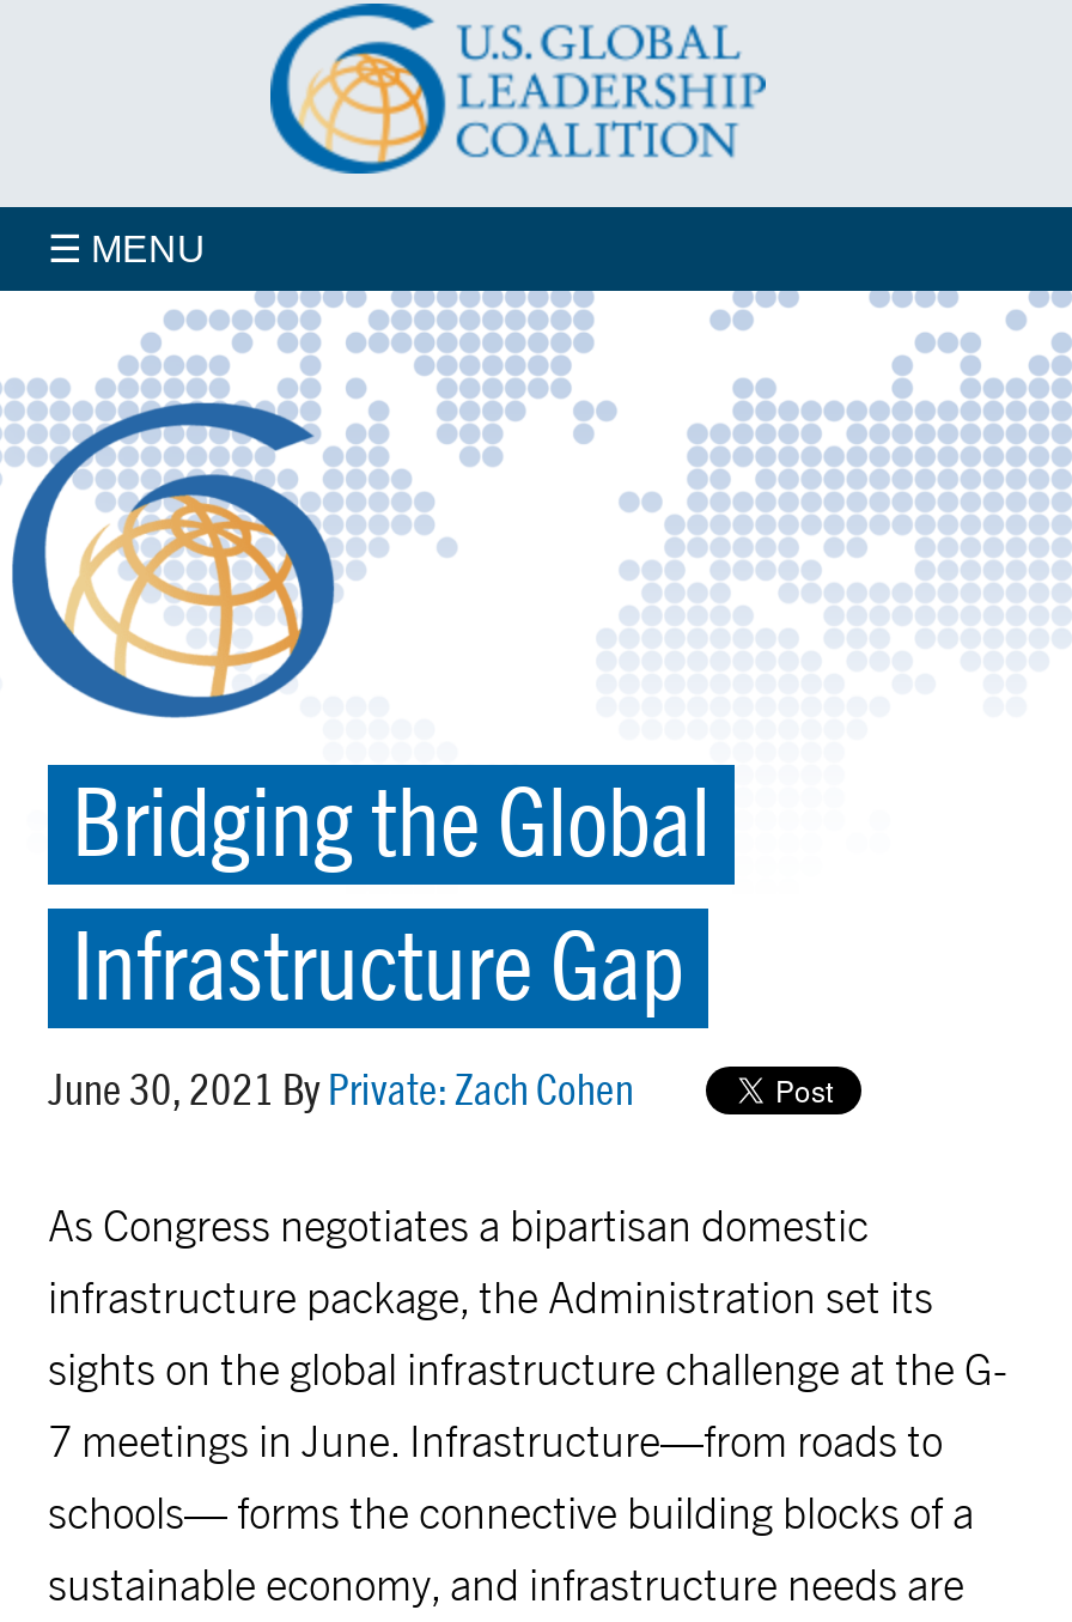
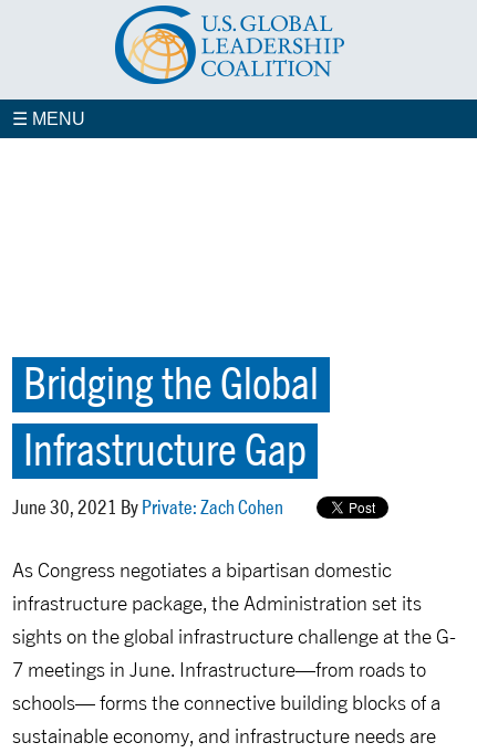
[7,291,1065,719] [image] -> none

